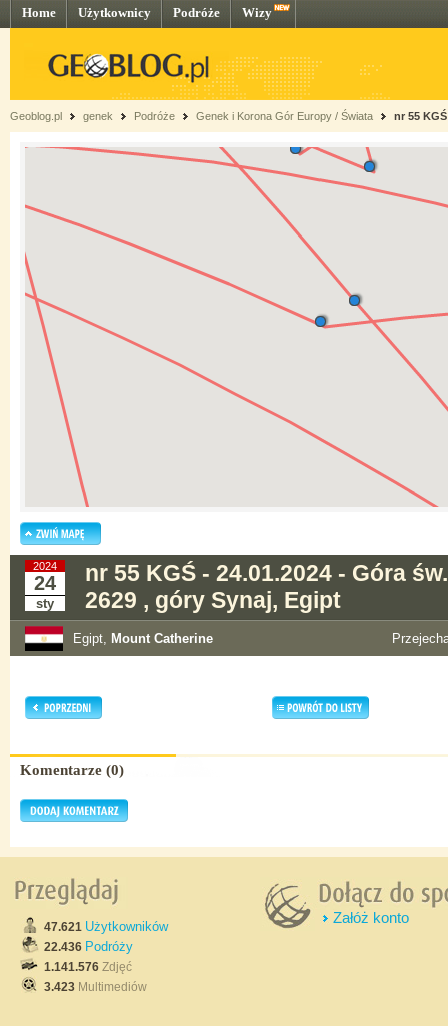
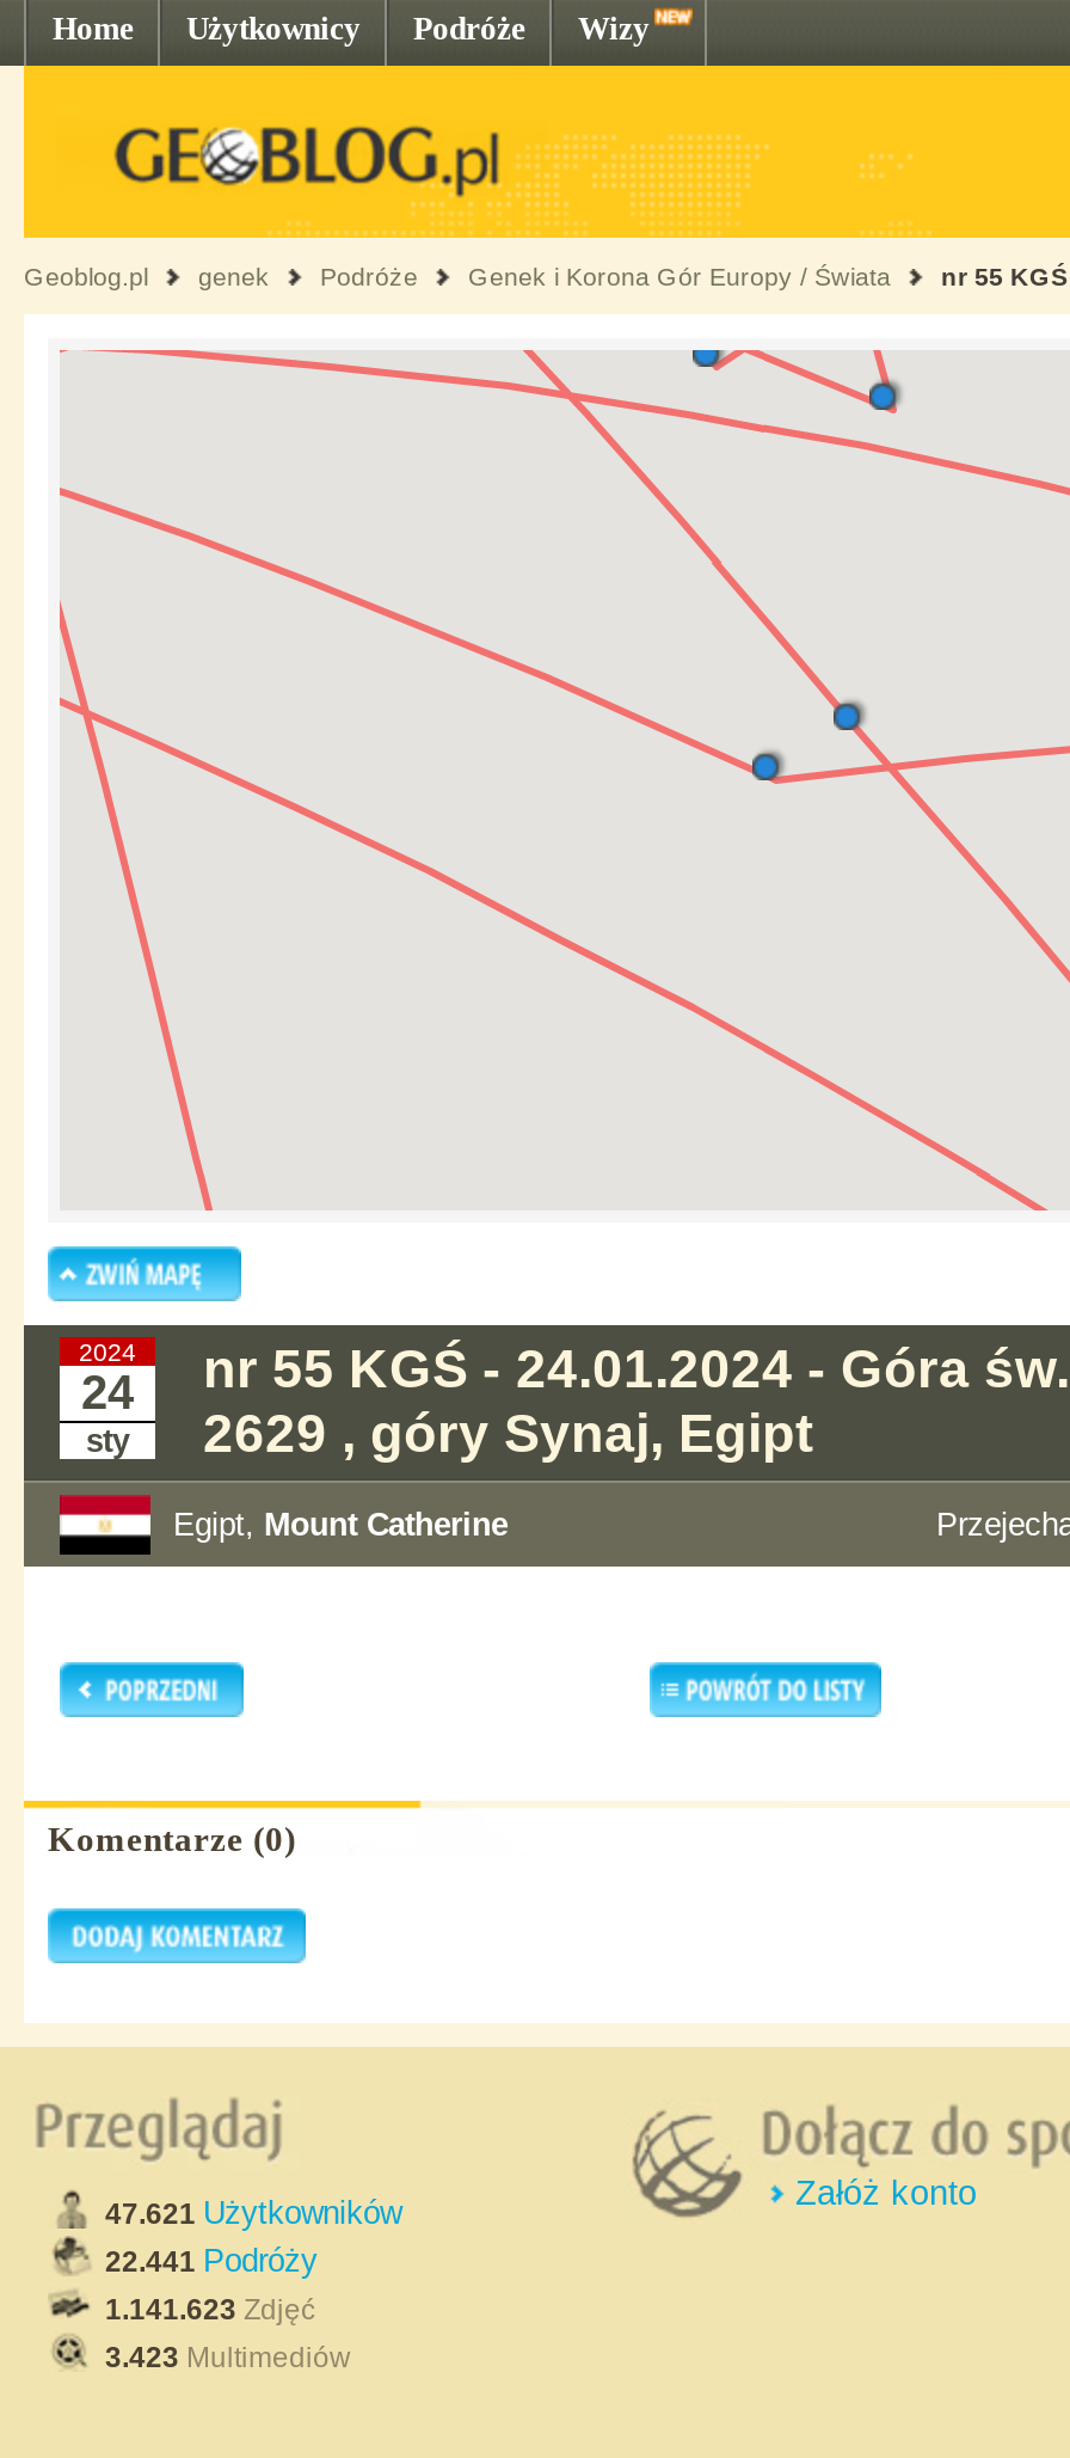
[44,939,133,954] 22.436 Podróży -> [105,2243,318,2279] 22.441 Podróży
[44,960,132,974] 1.141.576 Zdjęć -> [105,2293,315,2327] 1.141.623 Zdjęć

